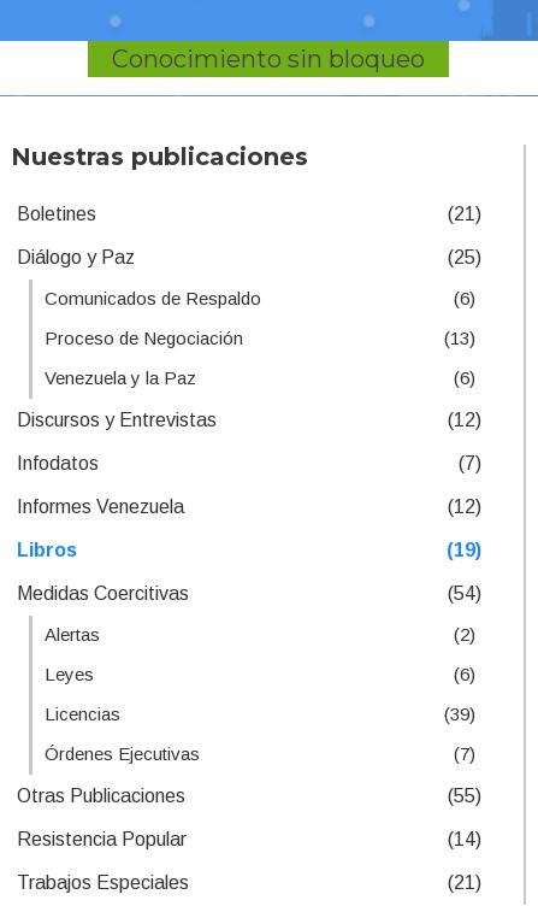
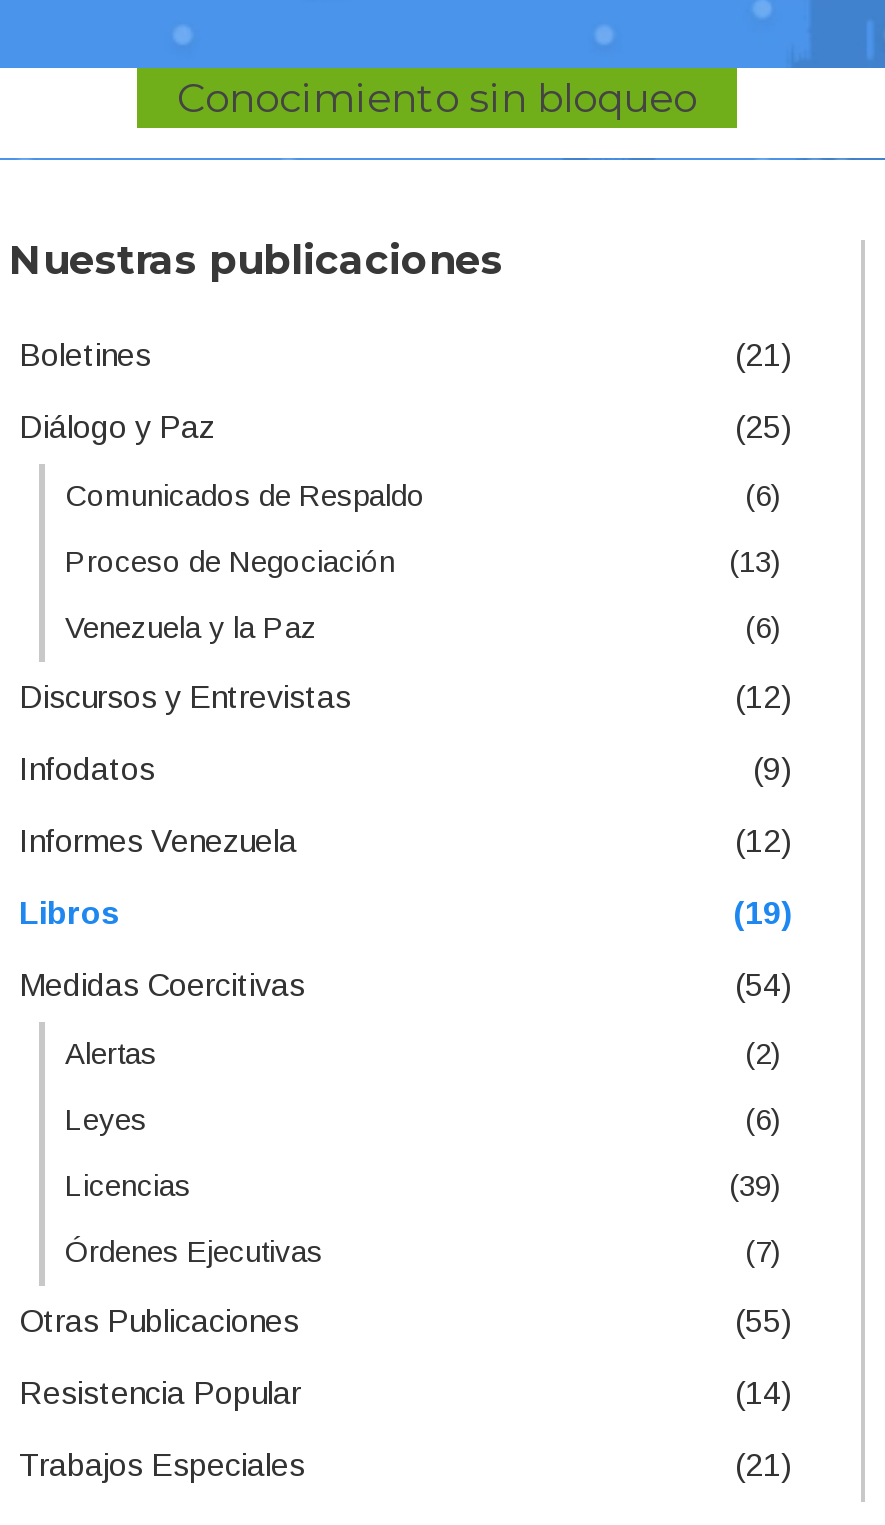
[459,453,481,473] (7) -> [753,752,791,786] (9)

